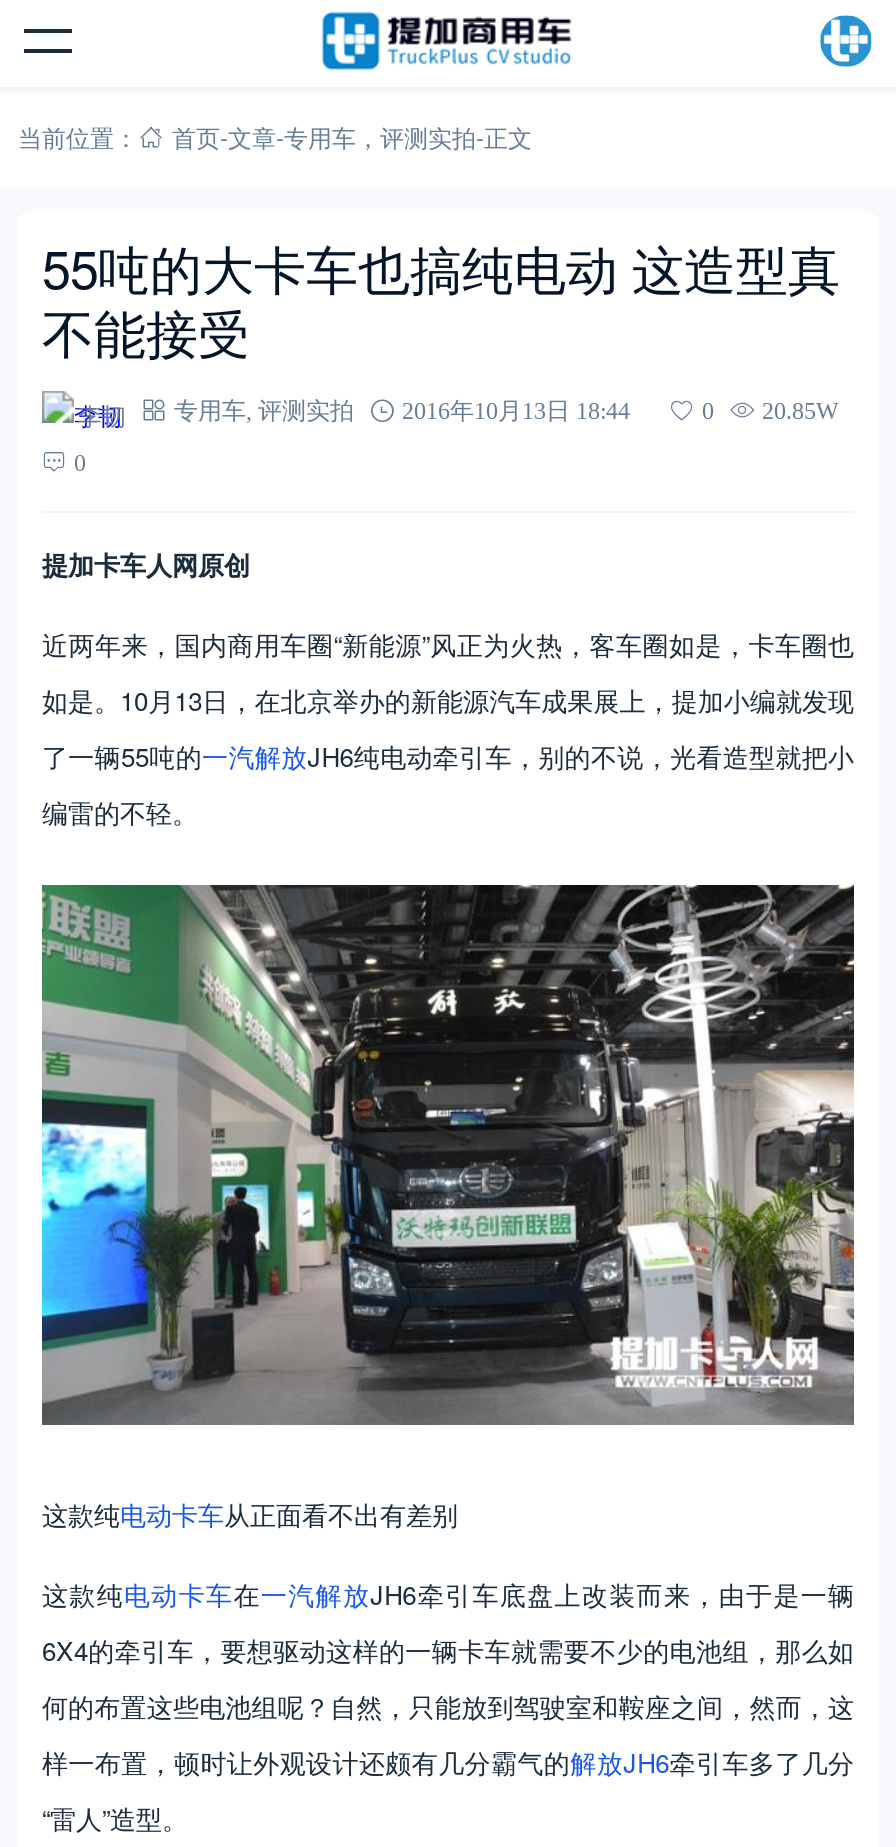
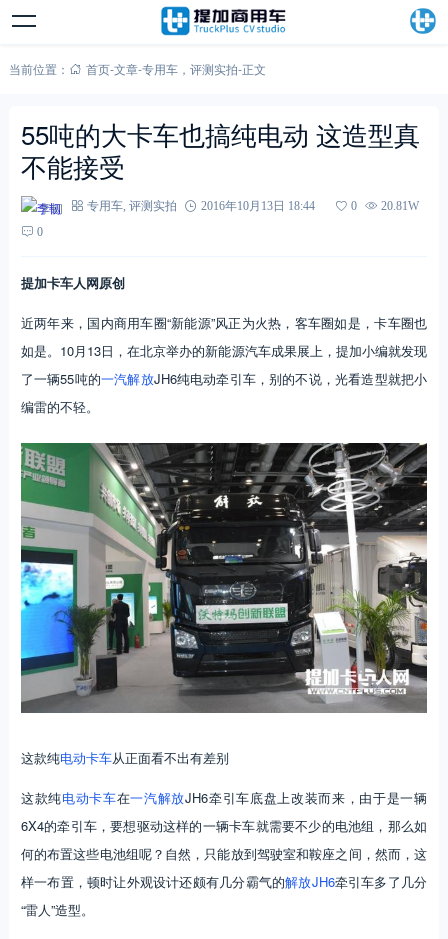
[702,397,838,423] 0 20.85W -> [351,199,419,212] 0 20.81W

